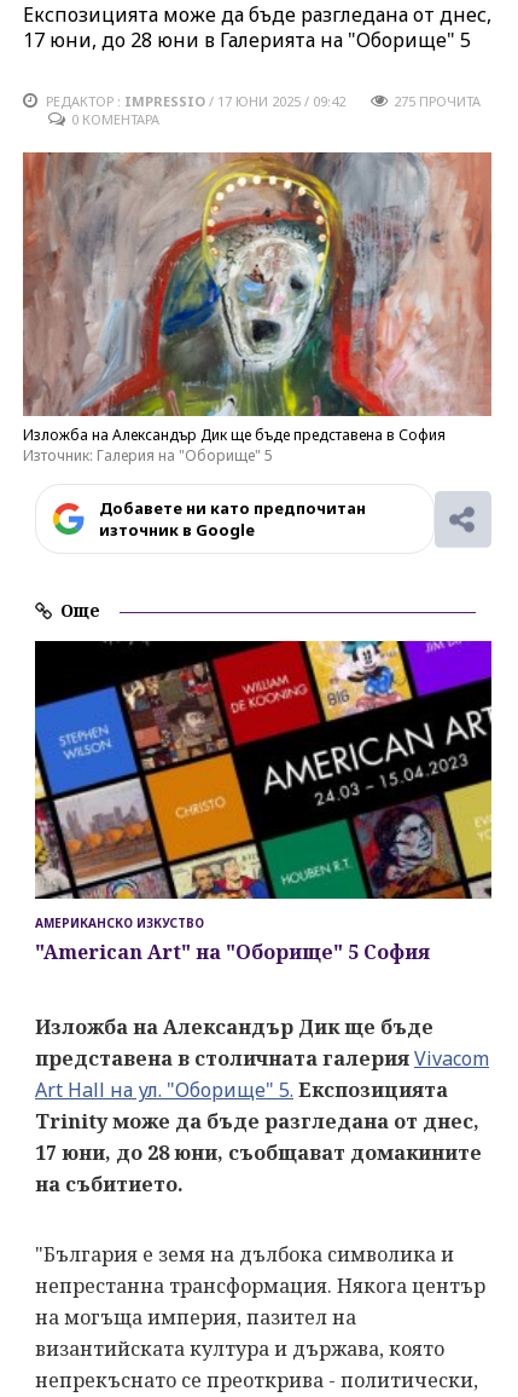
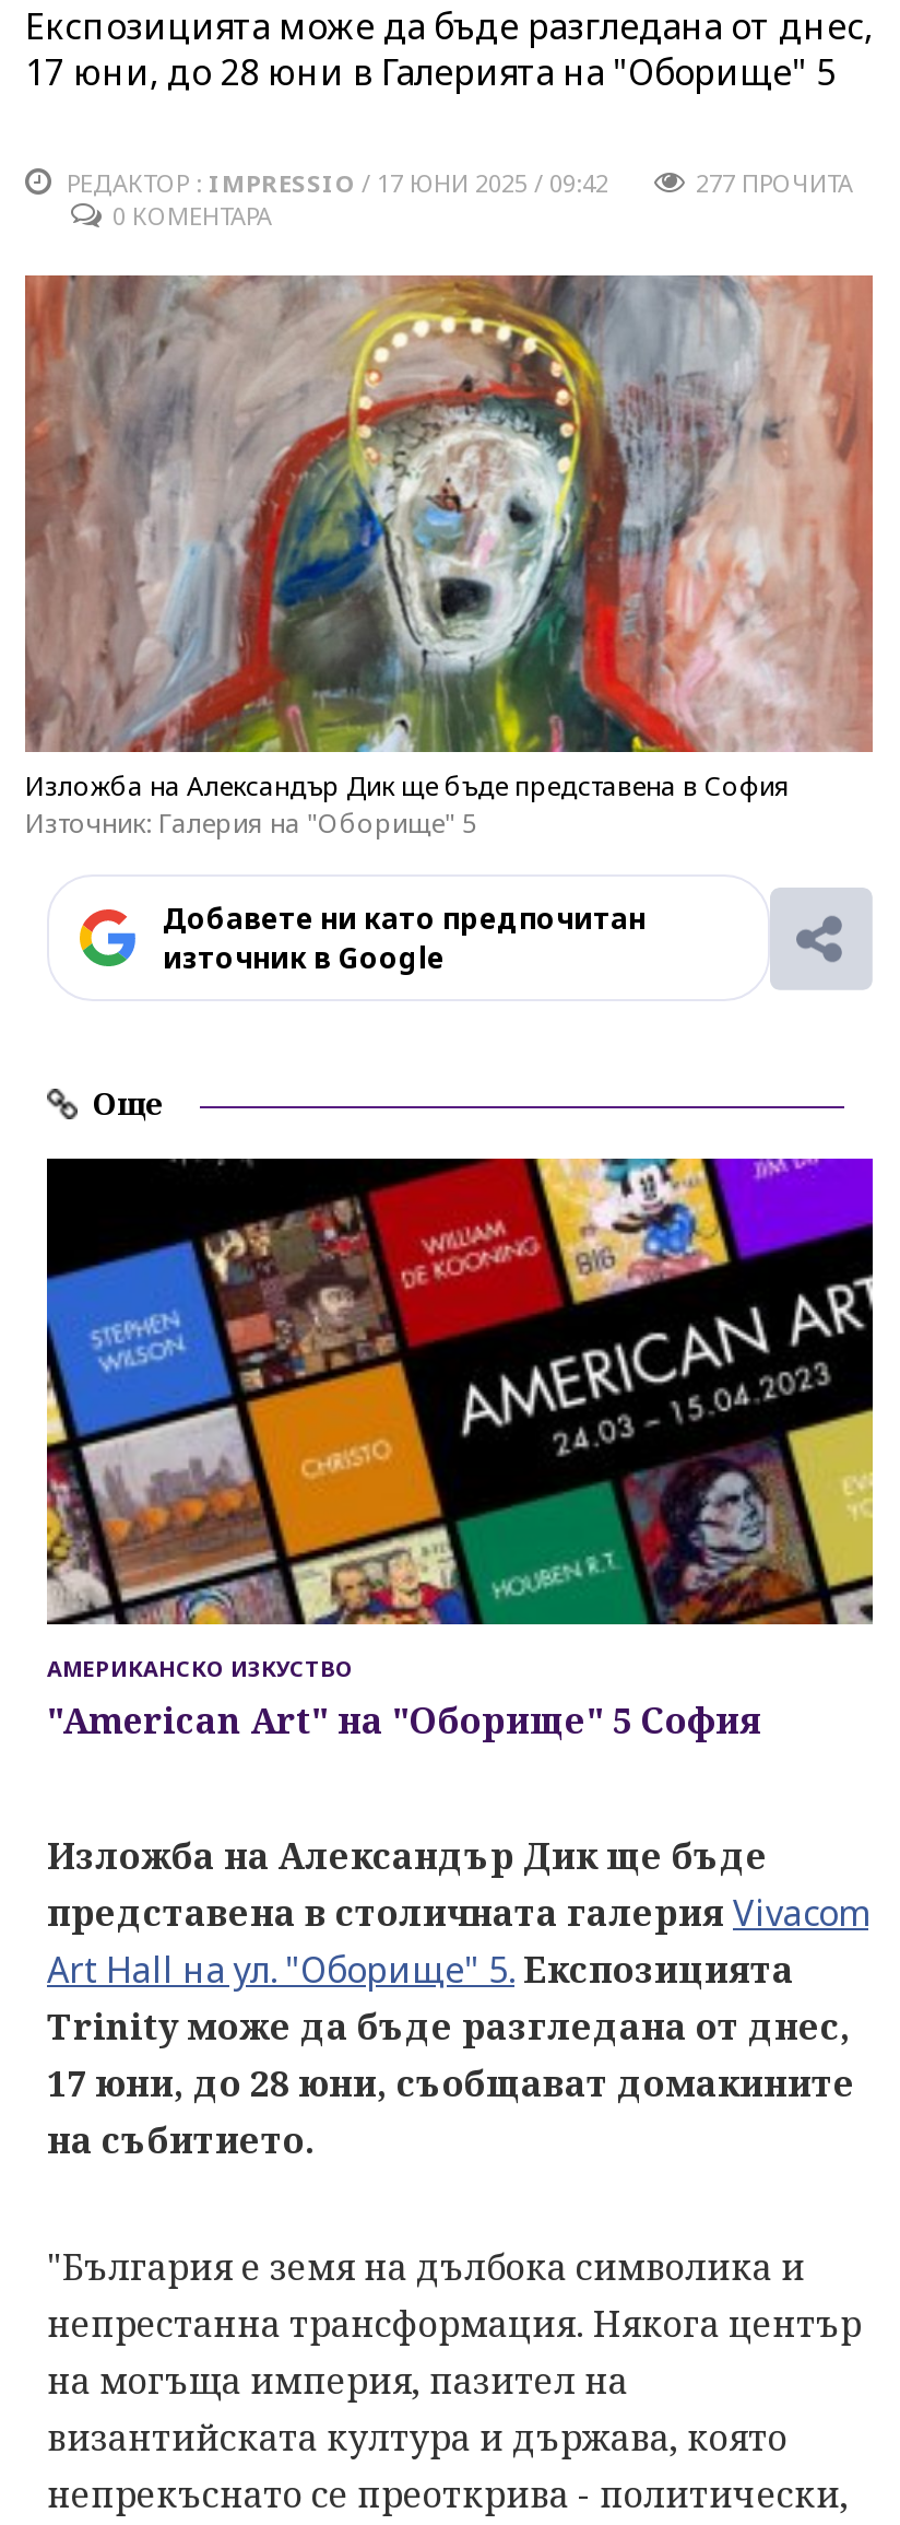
[394,92,481,110] 275 ПРОЧИТА -> [696,166,853,199] 277 ПРОЧИТА

